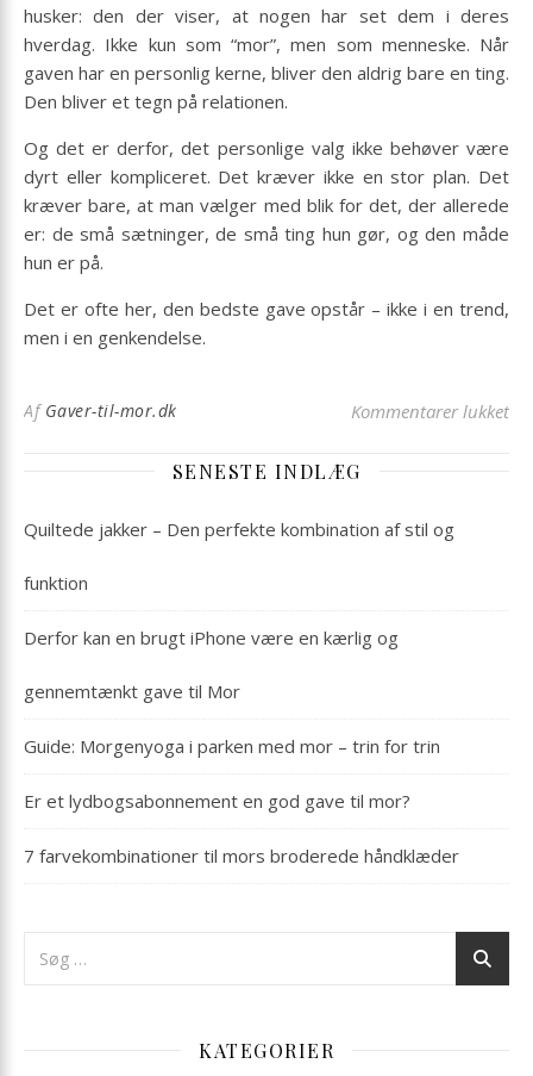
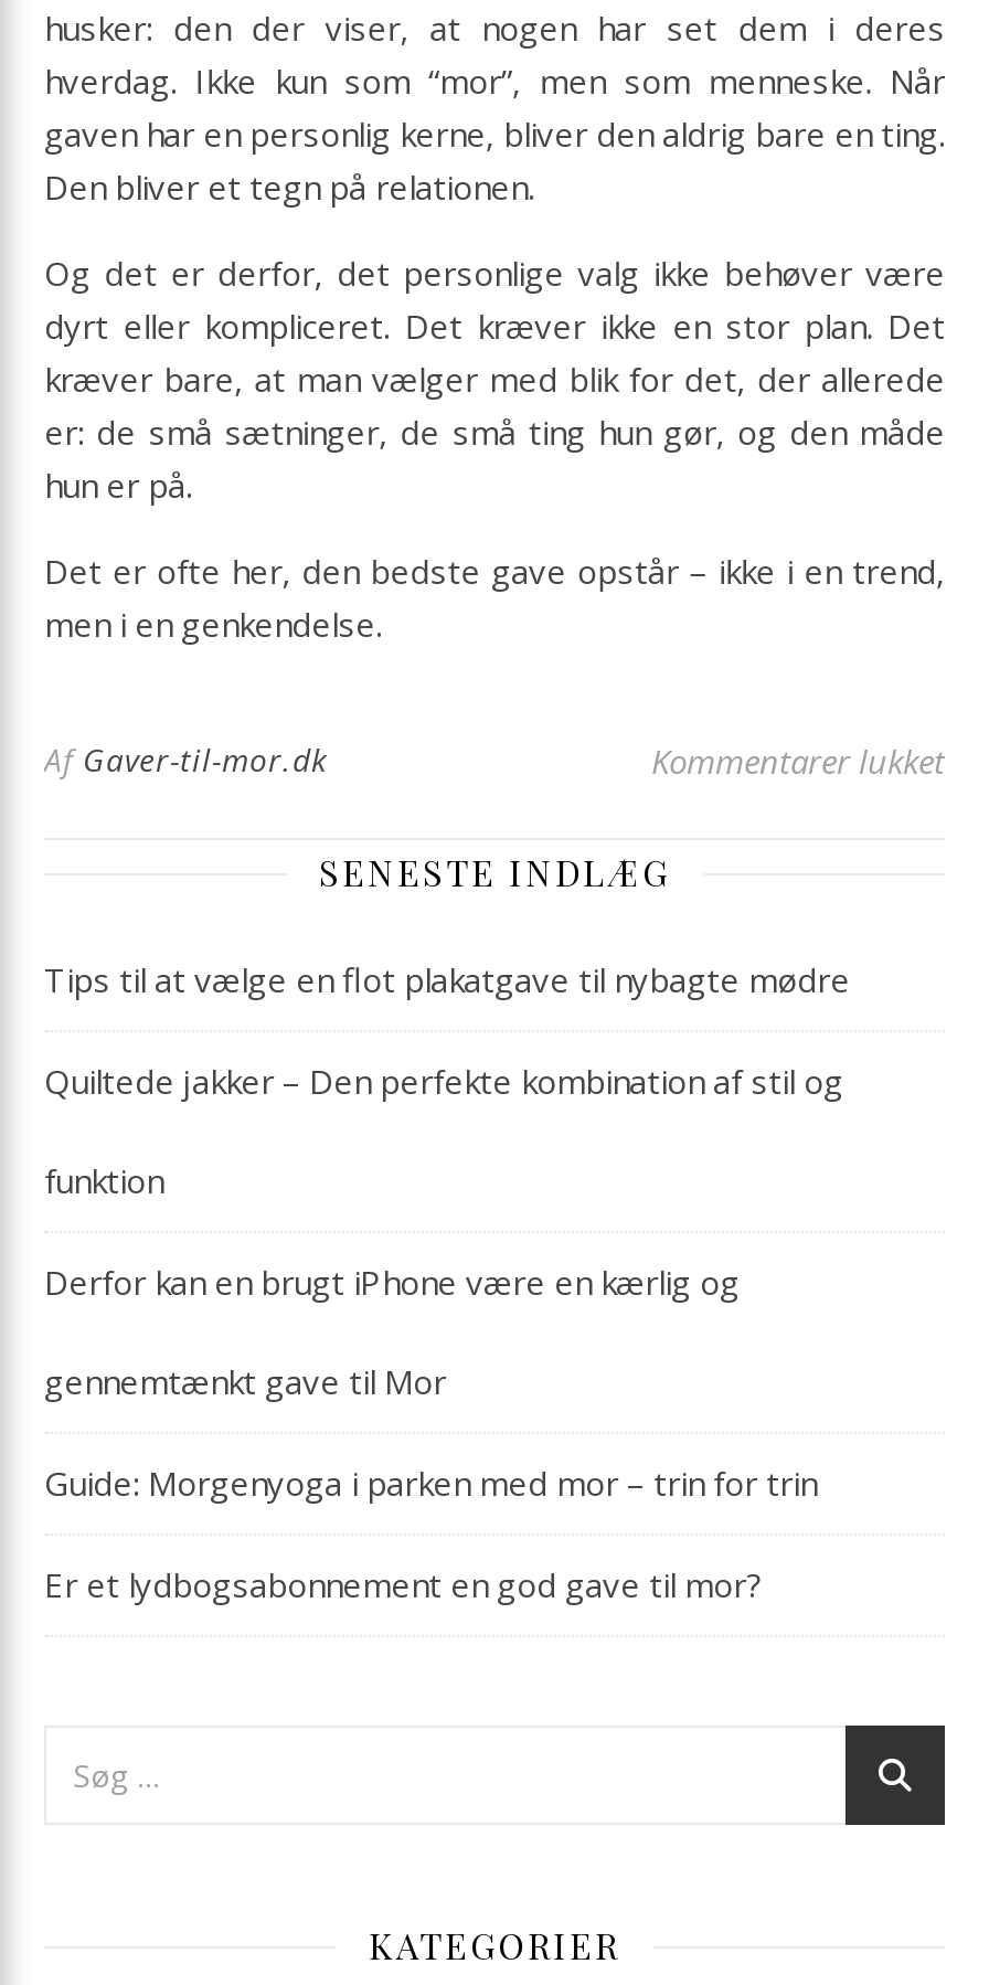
none -> [44,958,850,1002] Tips til at vælge en flot plakatgave til nybagte mødre
moved [24,517,454,812] -> [44,1059,843,1607]: Quiltede jakker – Den perfekte kombination af stil og | funktion | Derfor kan en brugt iPhone være en kærlig og | gennemtænkt gave til Mor | Guide: Morgenyoga i parken med mor – trin for trin | Er et lydbogsabonnement en god gave til mor?
[24,843,459,867] 7 farvekombinationer til mors broderede håndklæder -> none

